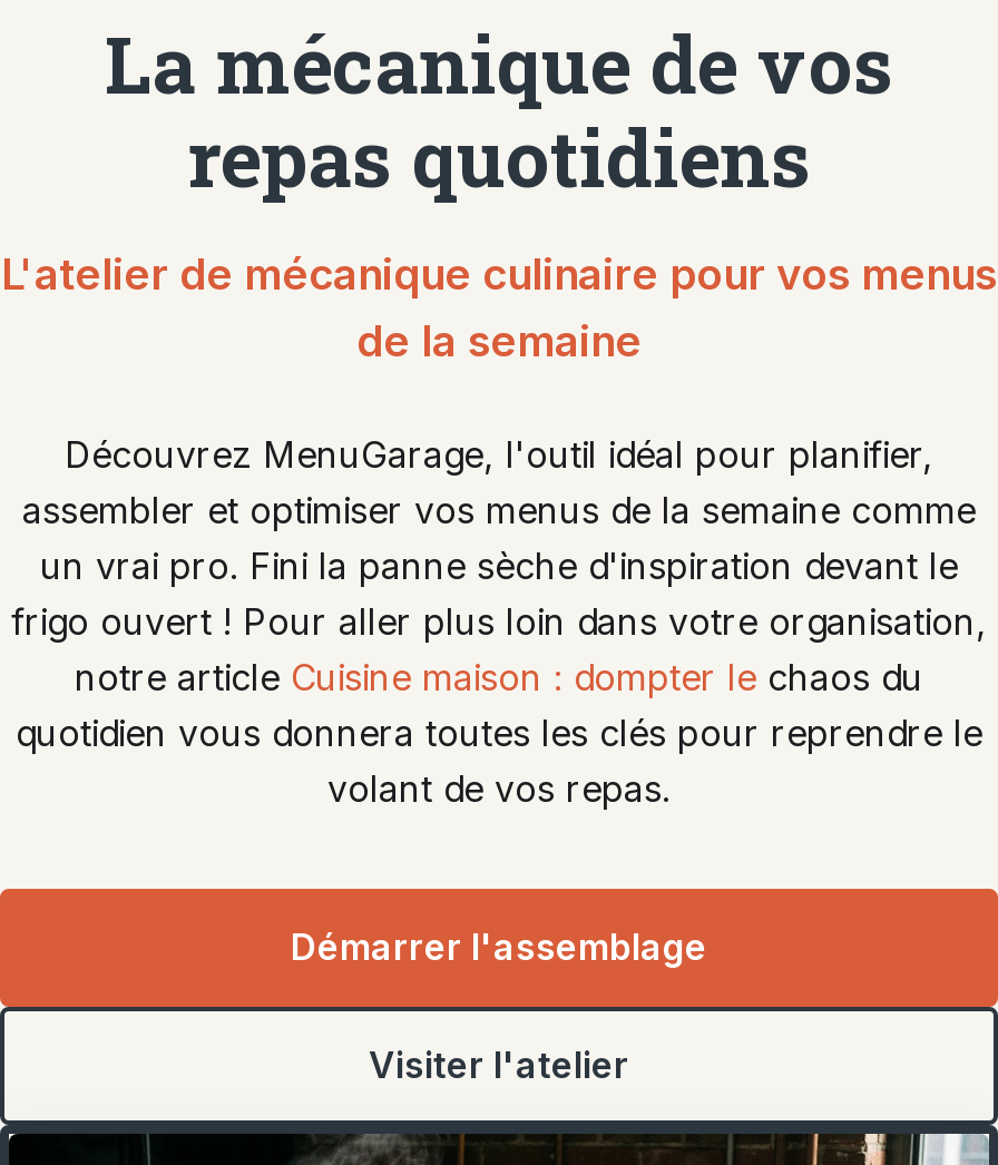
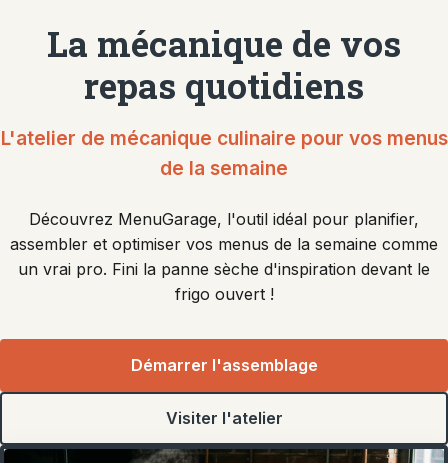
[11,599,987,811] frigo ouvert ! Pour aller plus loin dans votre organisation, | notre article Cuisine maison : dompter le chaos du | quotidien vous donnera toutes les clés pour reprendre le | volant de vos repas. -> [174,284,273,304] frigo ouvert !

